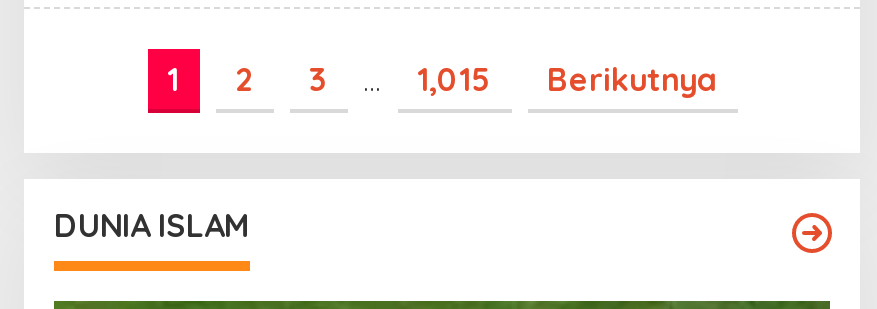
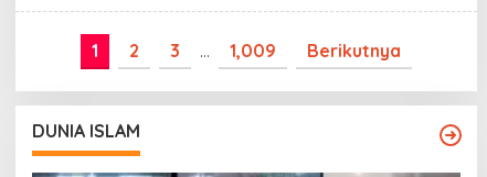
[417,59,491,99] 1,015 -> [230,39,276,61] 1,009

